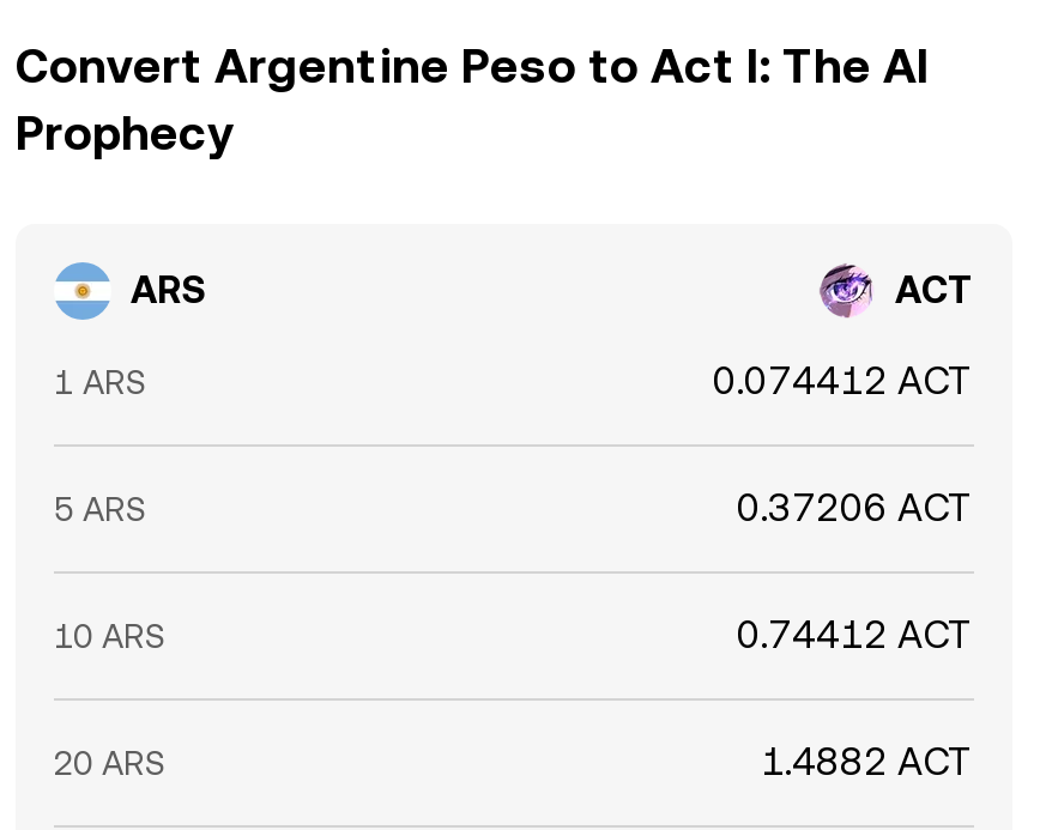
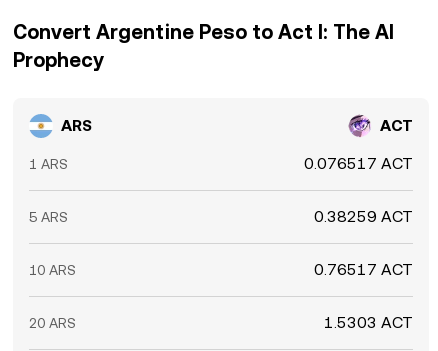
[713,358,974,404] 0.074412 ACT -> [304,154,413,173] 0.076517 ACT
[737,485,974,531] 0.37206 ACT -> [314,207,413,226] 0.38259 ACT
[737,612,974,658] 0.74412 ACT -> [314,260,413,279] 0.76517 ACT
[761,739,974,784] 1.4882 ACT -> [324,313,413,332] 1.5303 ACT

